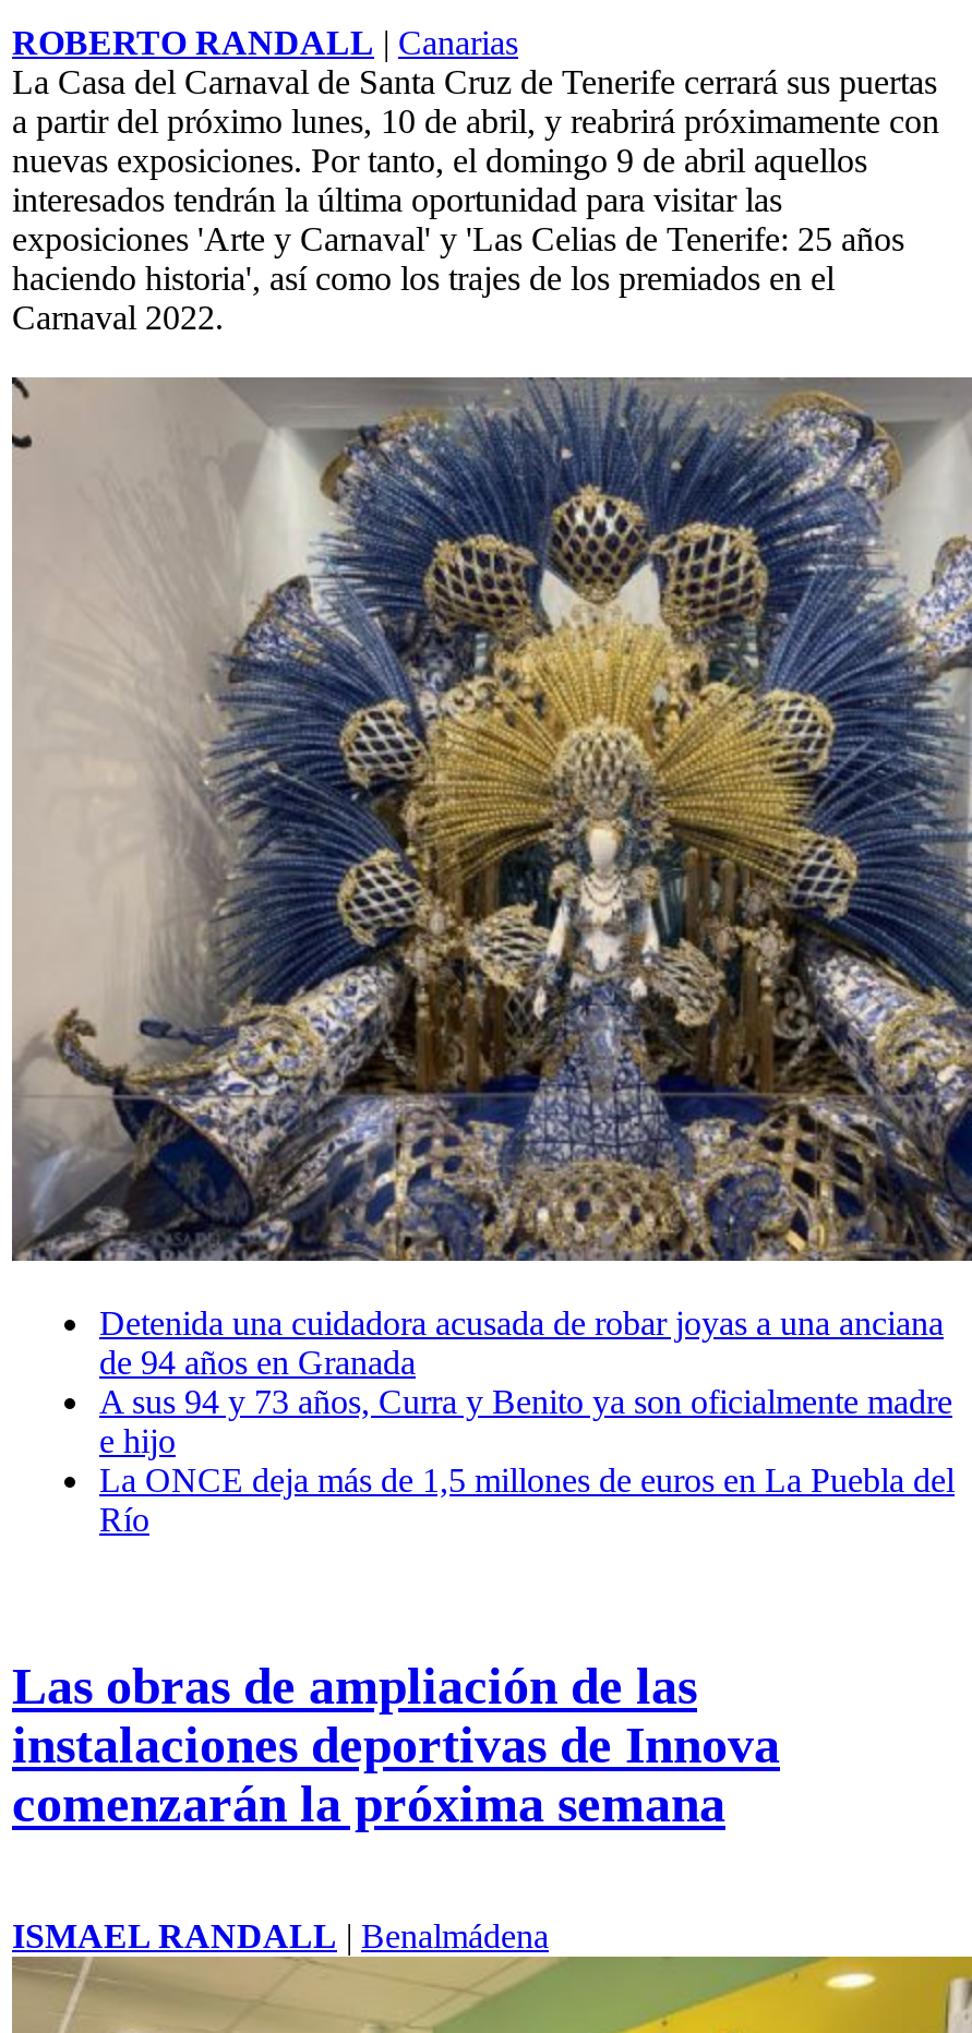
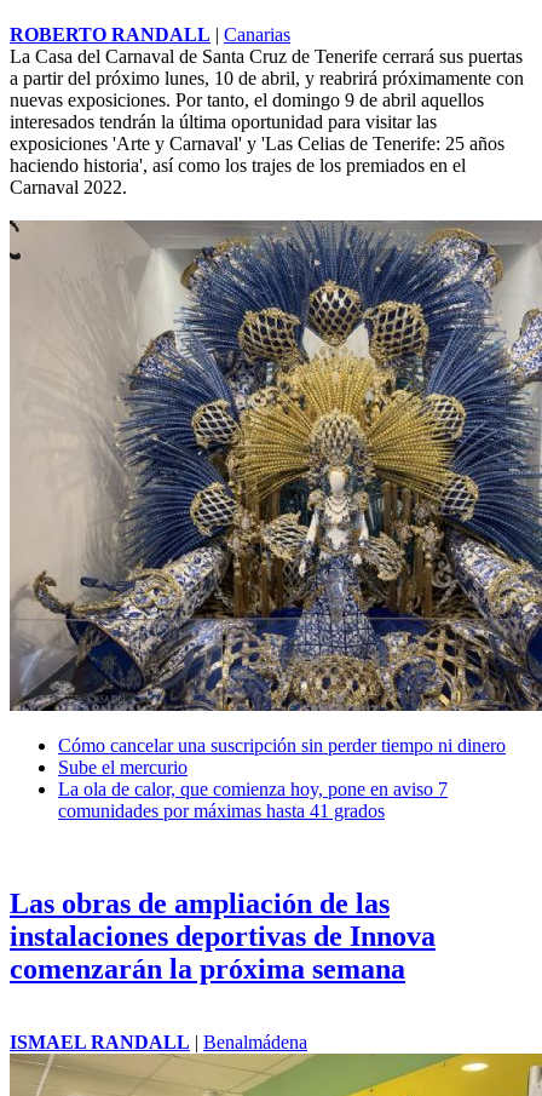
[99,1305,955,1538] Detenida una cuidadora acusada de robar joyas a una anciana | de 94 años en Granada | A sus 94 y 73 años, Curra y Benito ya son oficialmente madre | e hijo | La ONCE deja más de 1,5 millones de euros en La Puebla del | Río -> [58,735,506,821] Cómo cancelar una suscripción sin perder tiempo ni dinero | Sube el mercurio | La ola de calor, que comienza hoy, pone en aviso 7 | comunidades por máximas hasta 41 grados

